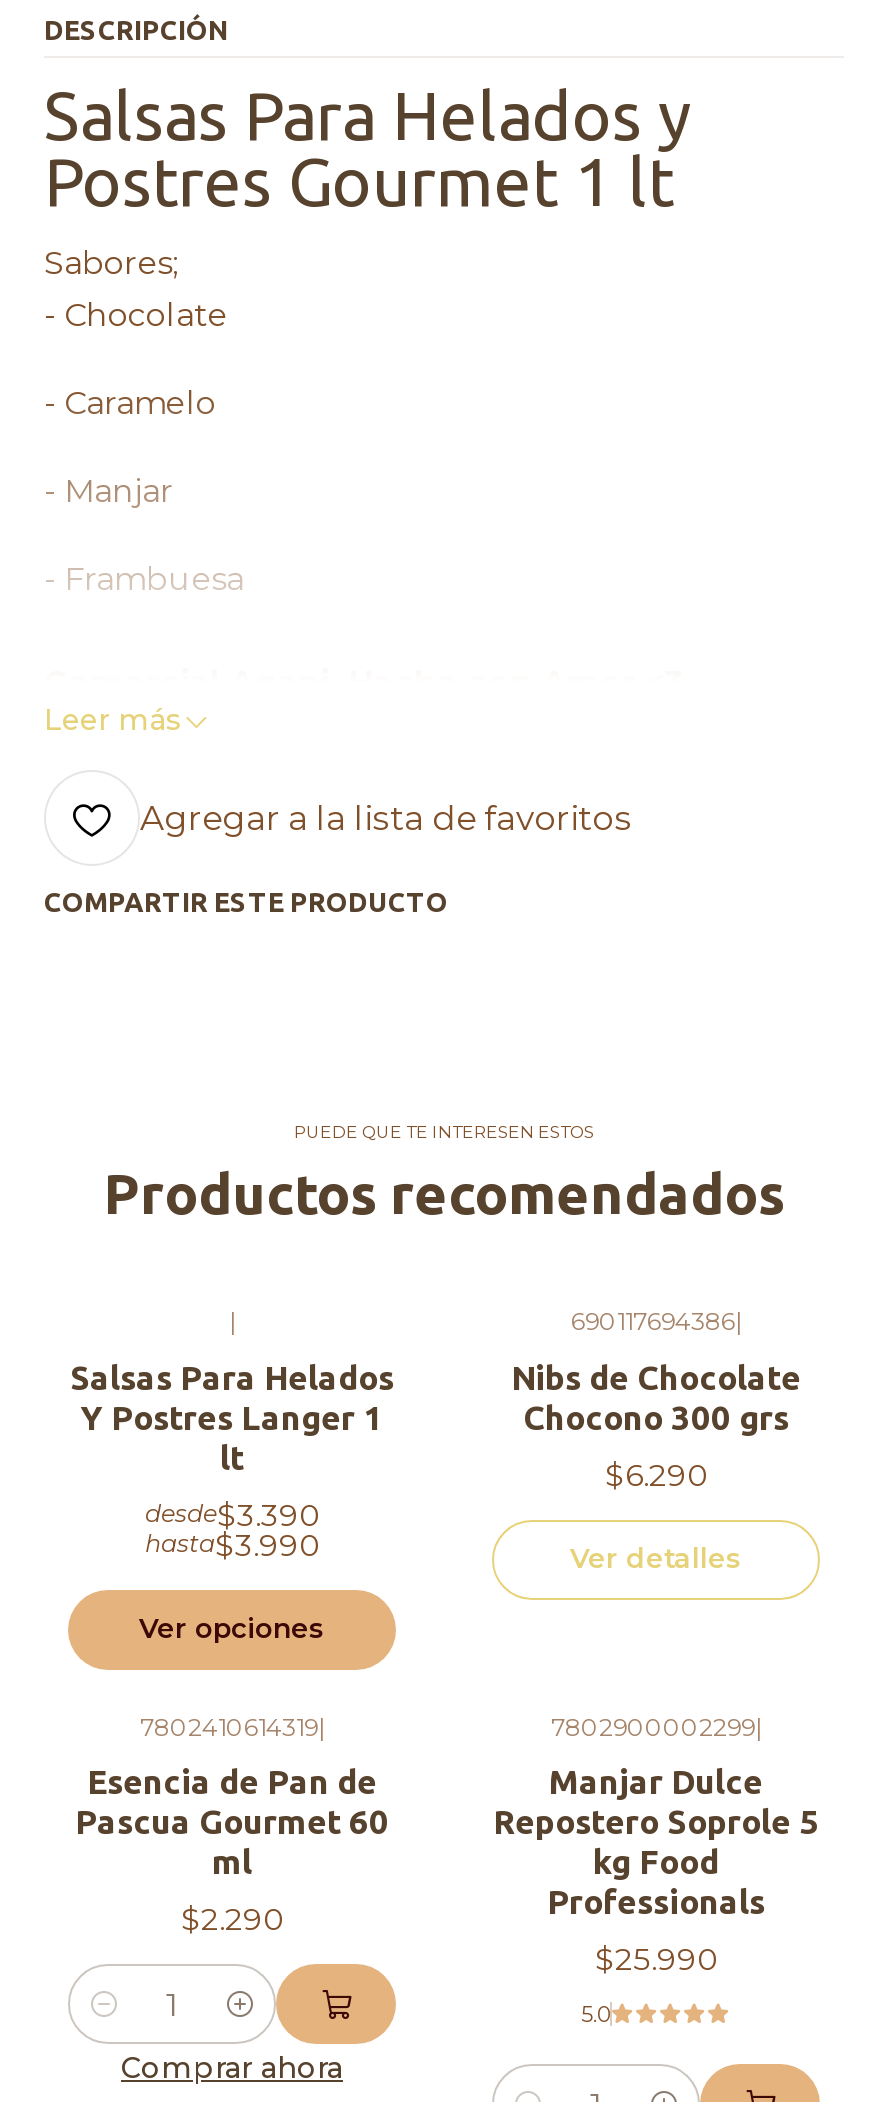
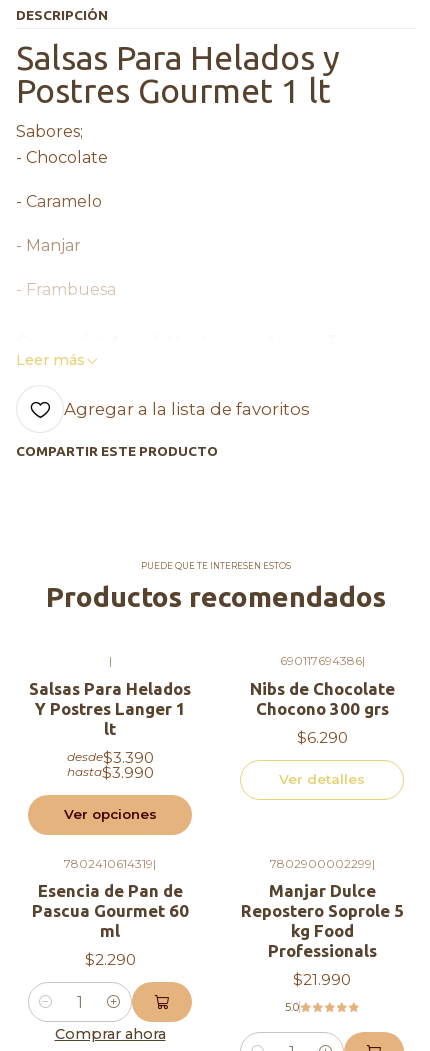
[595,1940,717,1978] $25.990 -> [293,970,351,989] $21.990

